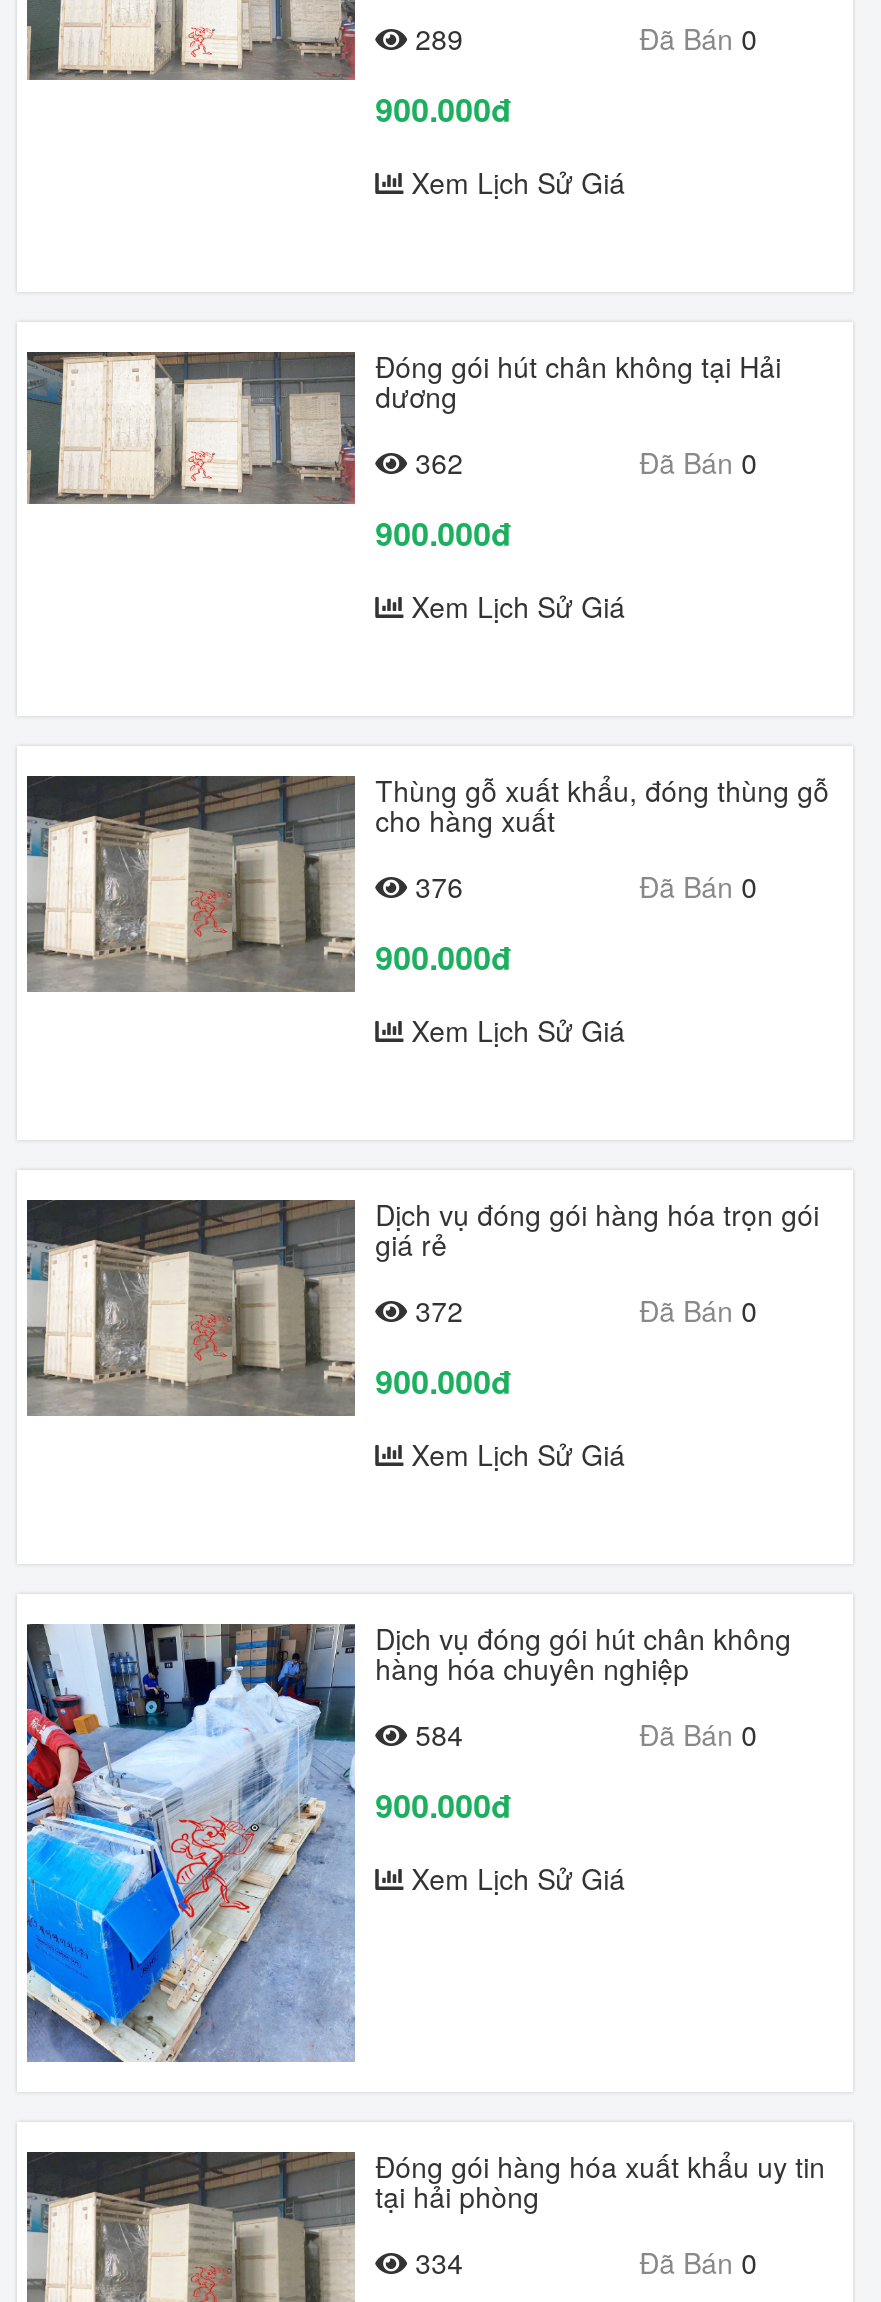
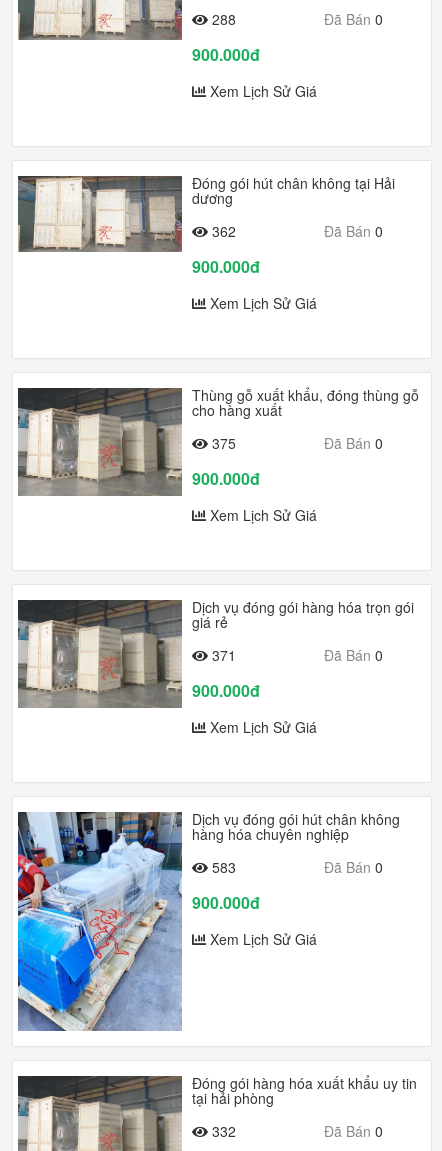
[407,18,463,58] 289 -> [208,9,236,29] 288
[407,866,463,906] 376 -> [208,433,236,453] 375
[407,1290,463,1330] 372 -> [208,645,236,665] 371
[407,1714,463,1754] 584 -> [208,857,236,877] 583
[407,2242,463,2282] 334 -> [208,1121,236,1141] 332

